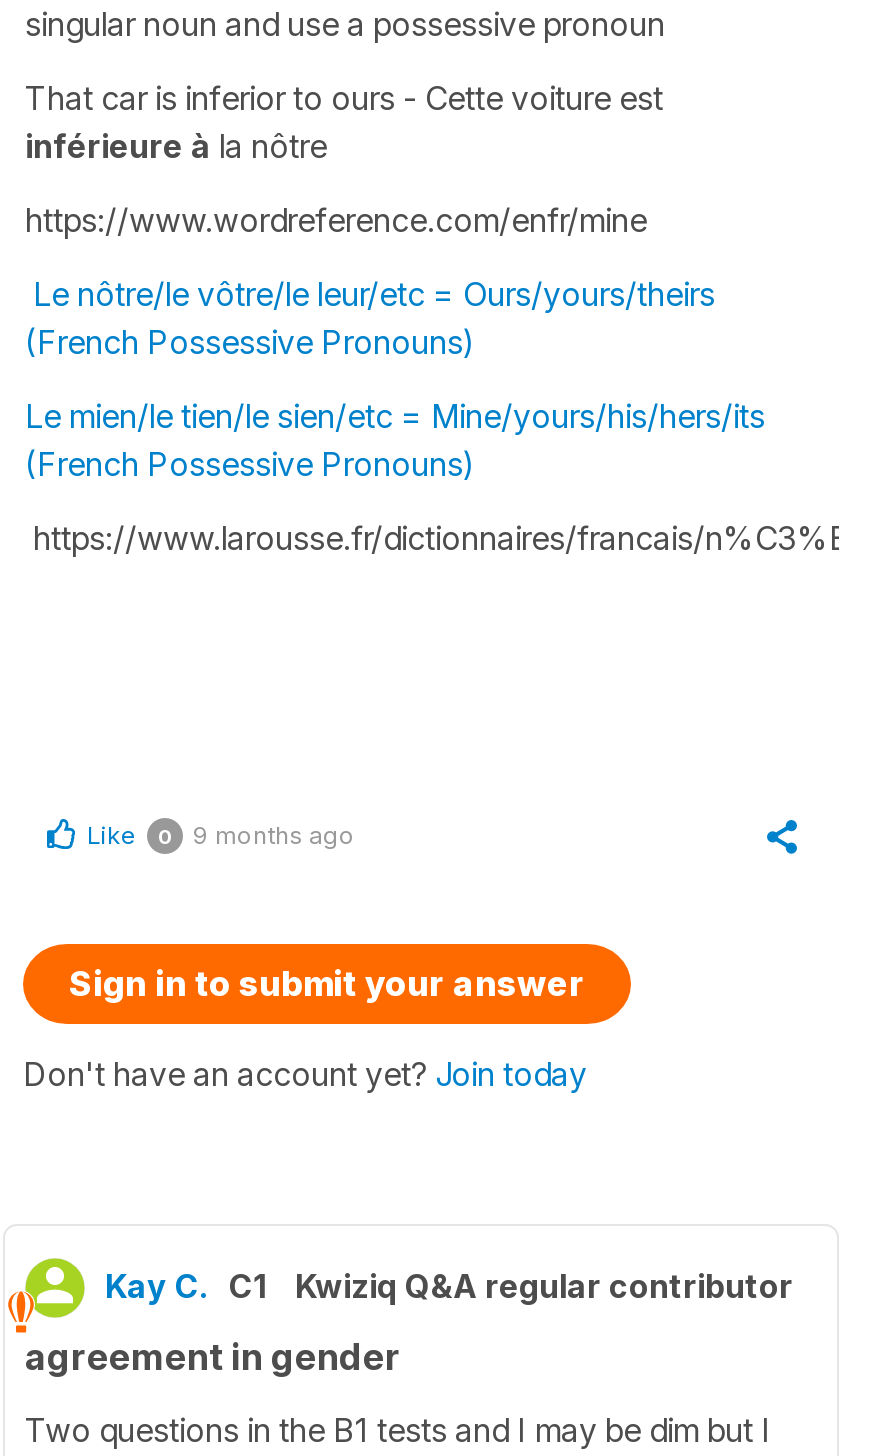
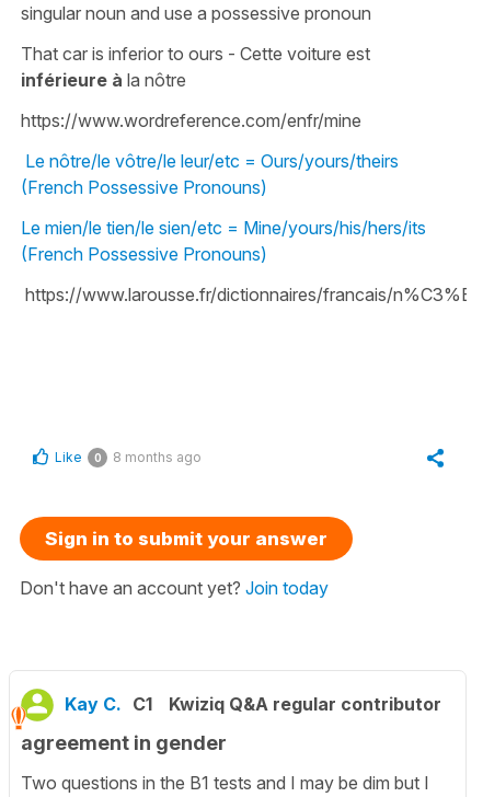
[87,820,355,850] Like 0 9 months ago -> [55,449,202,465] Like 0 8 months ago

